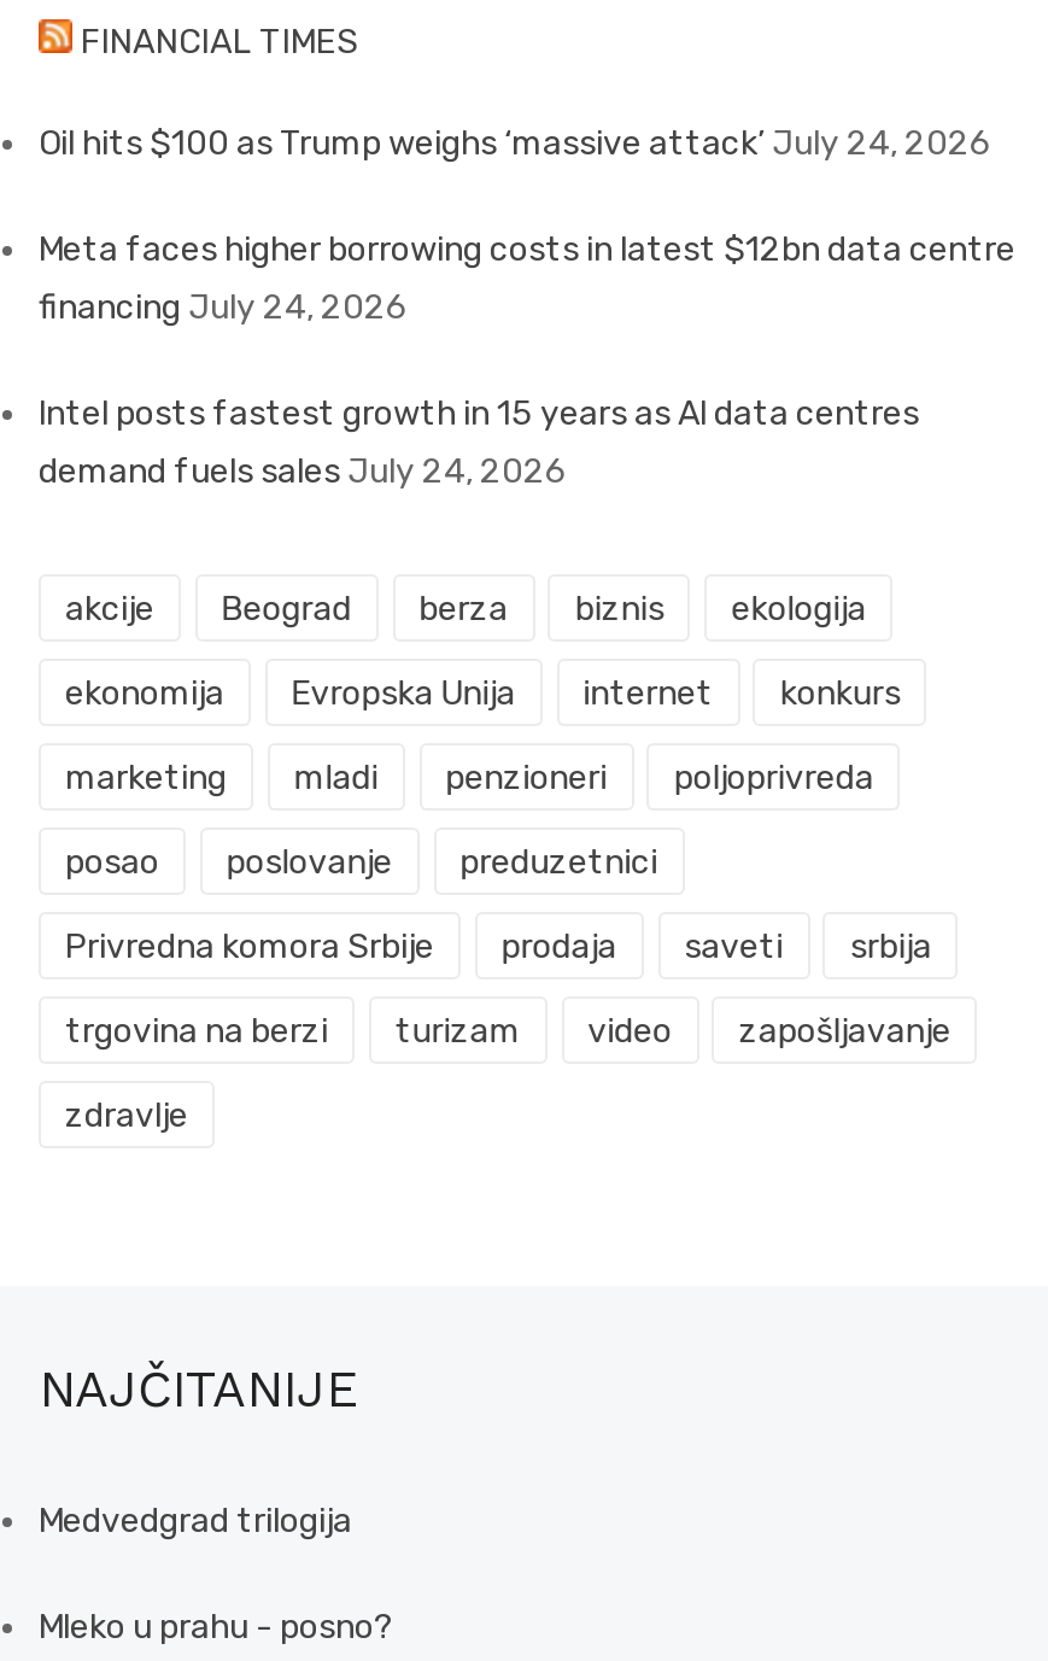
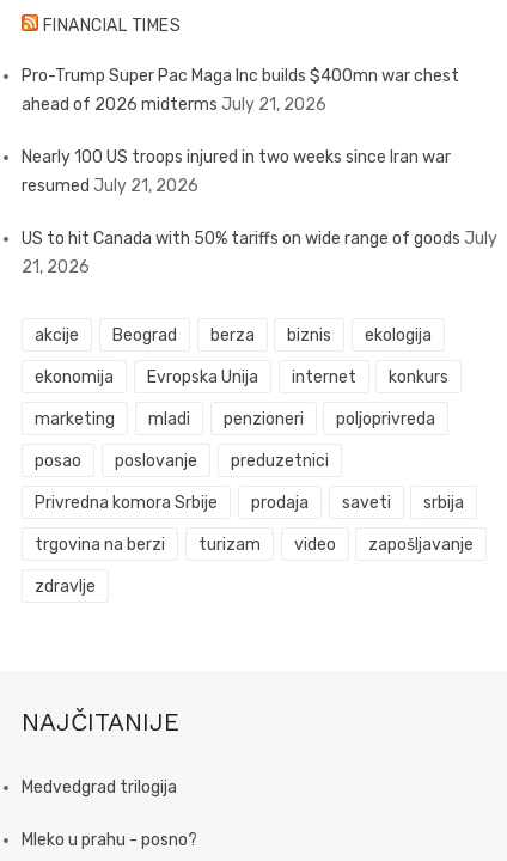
[39,123,991,164] Oil hits $100 as Trump weighs ‘massive attack’ July 24, 2026 -> [22,66,459,115] Pro-Trump Super Pac Maga Inc builds $400mn war chest | ahead of 2026 midterms July 21, 2026
[39,229,1015,328] Meta faces higher borrowing costs in latest $12bn data centre | financing July 24, 2026 -> [22,147,451,196] Nearly 100 US troops injured in two weeks since Iran war | resumed July 21, 2026
[39,393,919,492] Intel posts fastest growth in 15 years as AI data centres | demand fuels sales July 24, 2026 -> [22,228,497,277] US to hit Canada with 50% tariffs on wide range of goods July | 21, 2026

